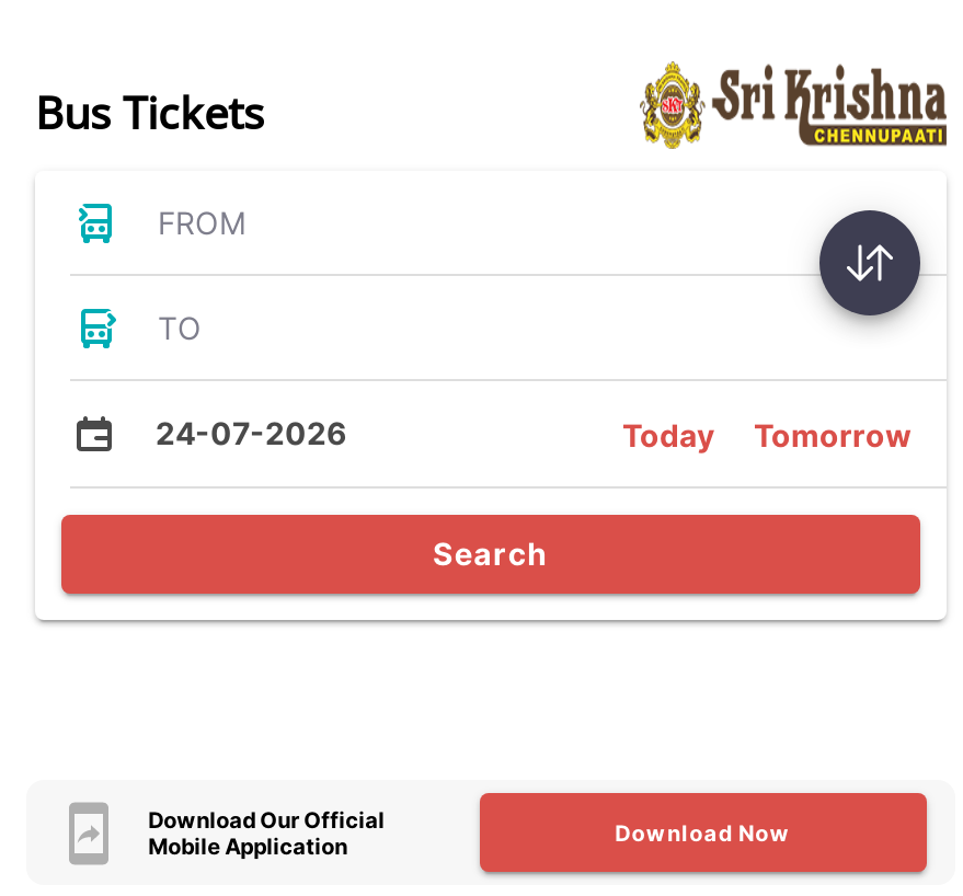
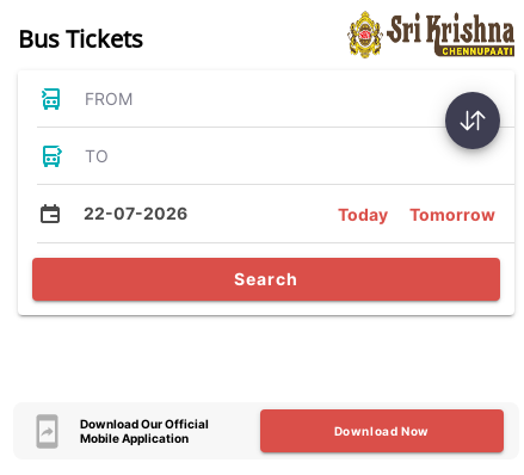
[156,414,346,451] 24-07-2026 -> [84,203,187,223] 22-07-2026

